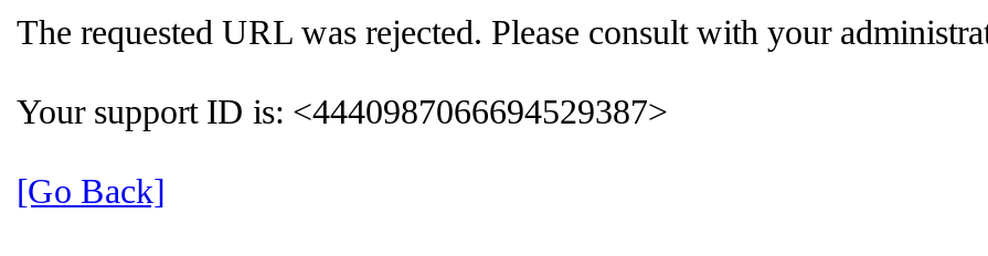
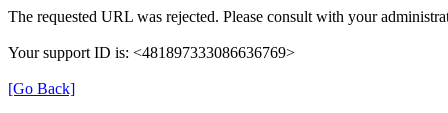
[17,93,668,130] Your support ID is: <4440987066694529387> -> [8,44,295,61] Your support ID is: <481897333086636769>

